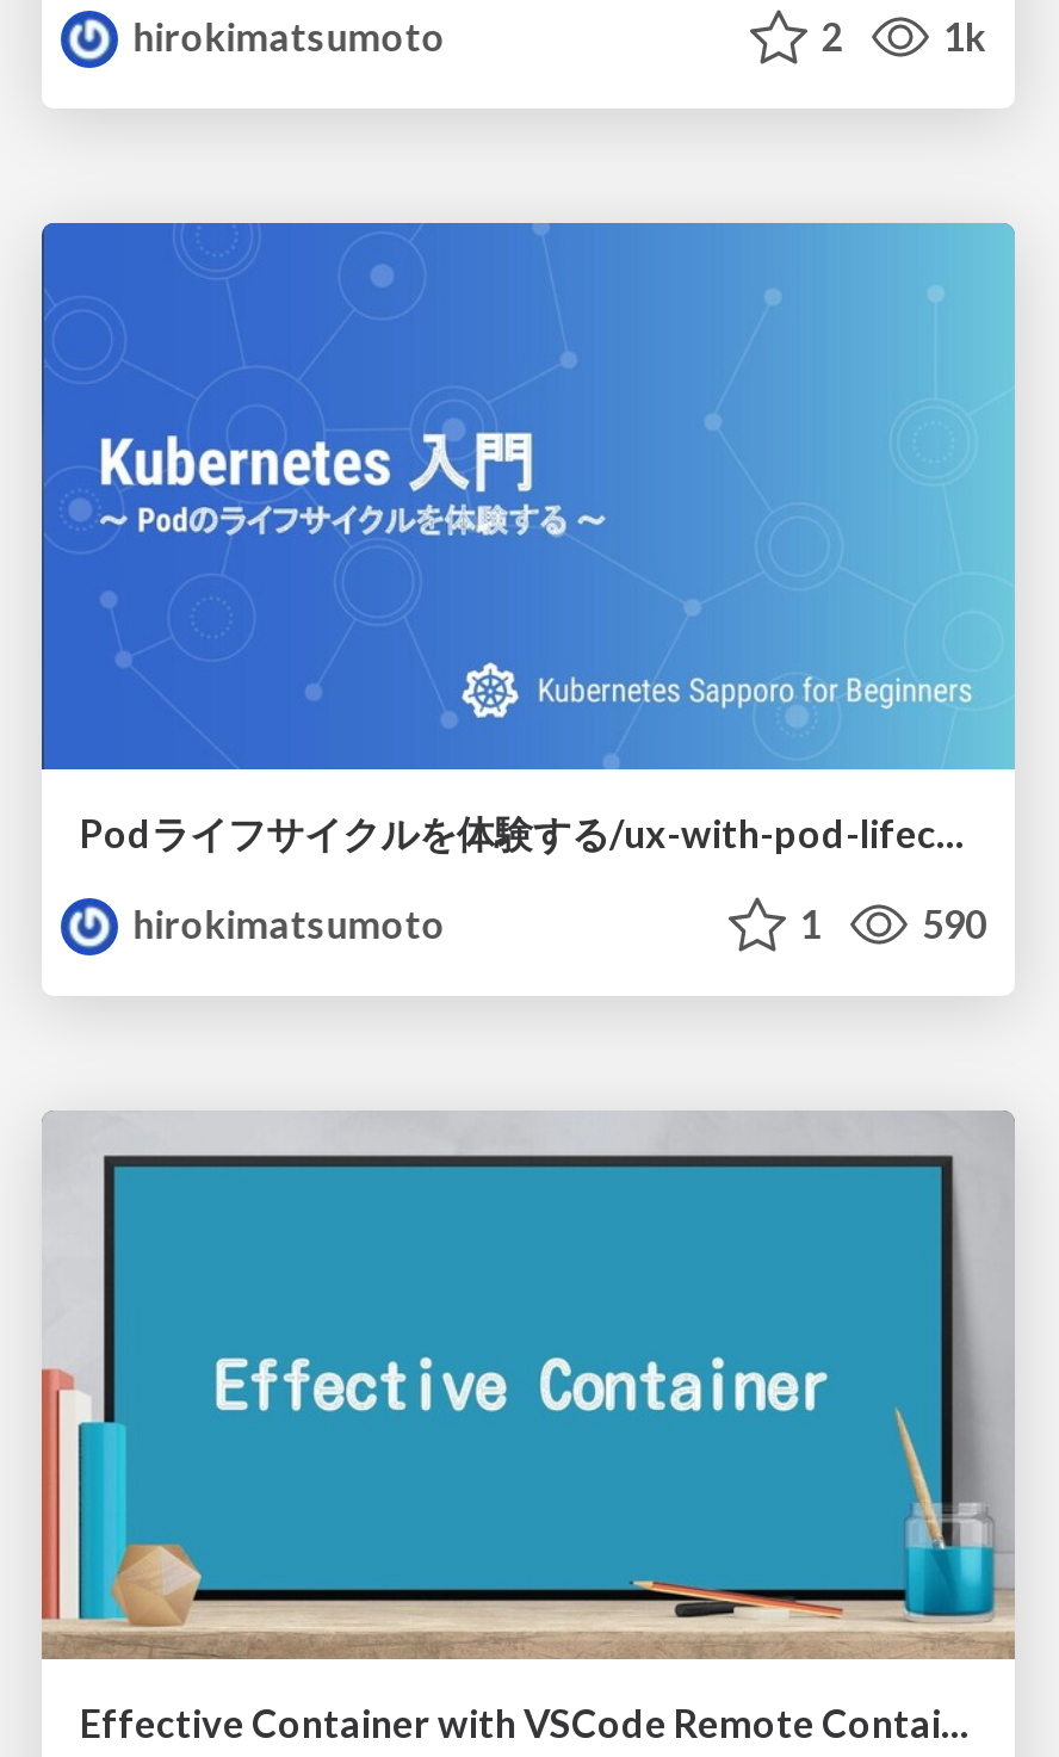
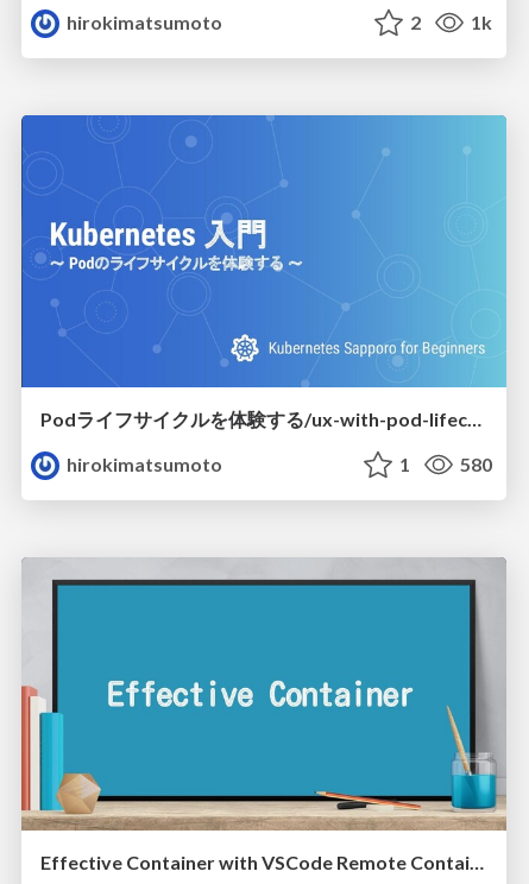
[915,901,986,946] 590 -> [456,453,492,476] 580

